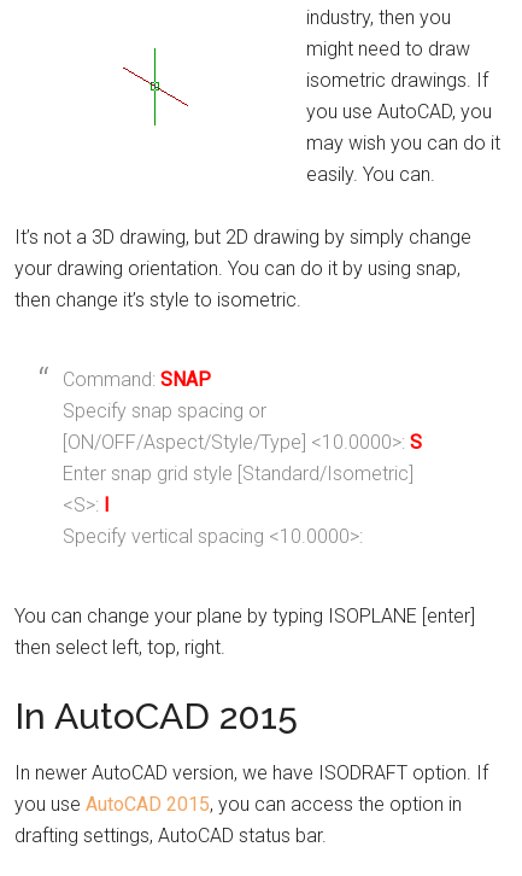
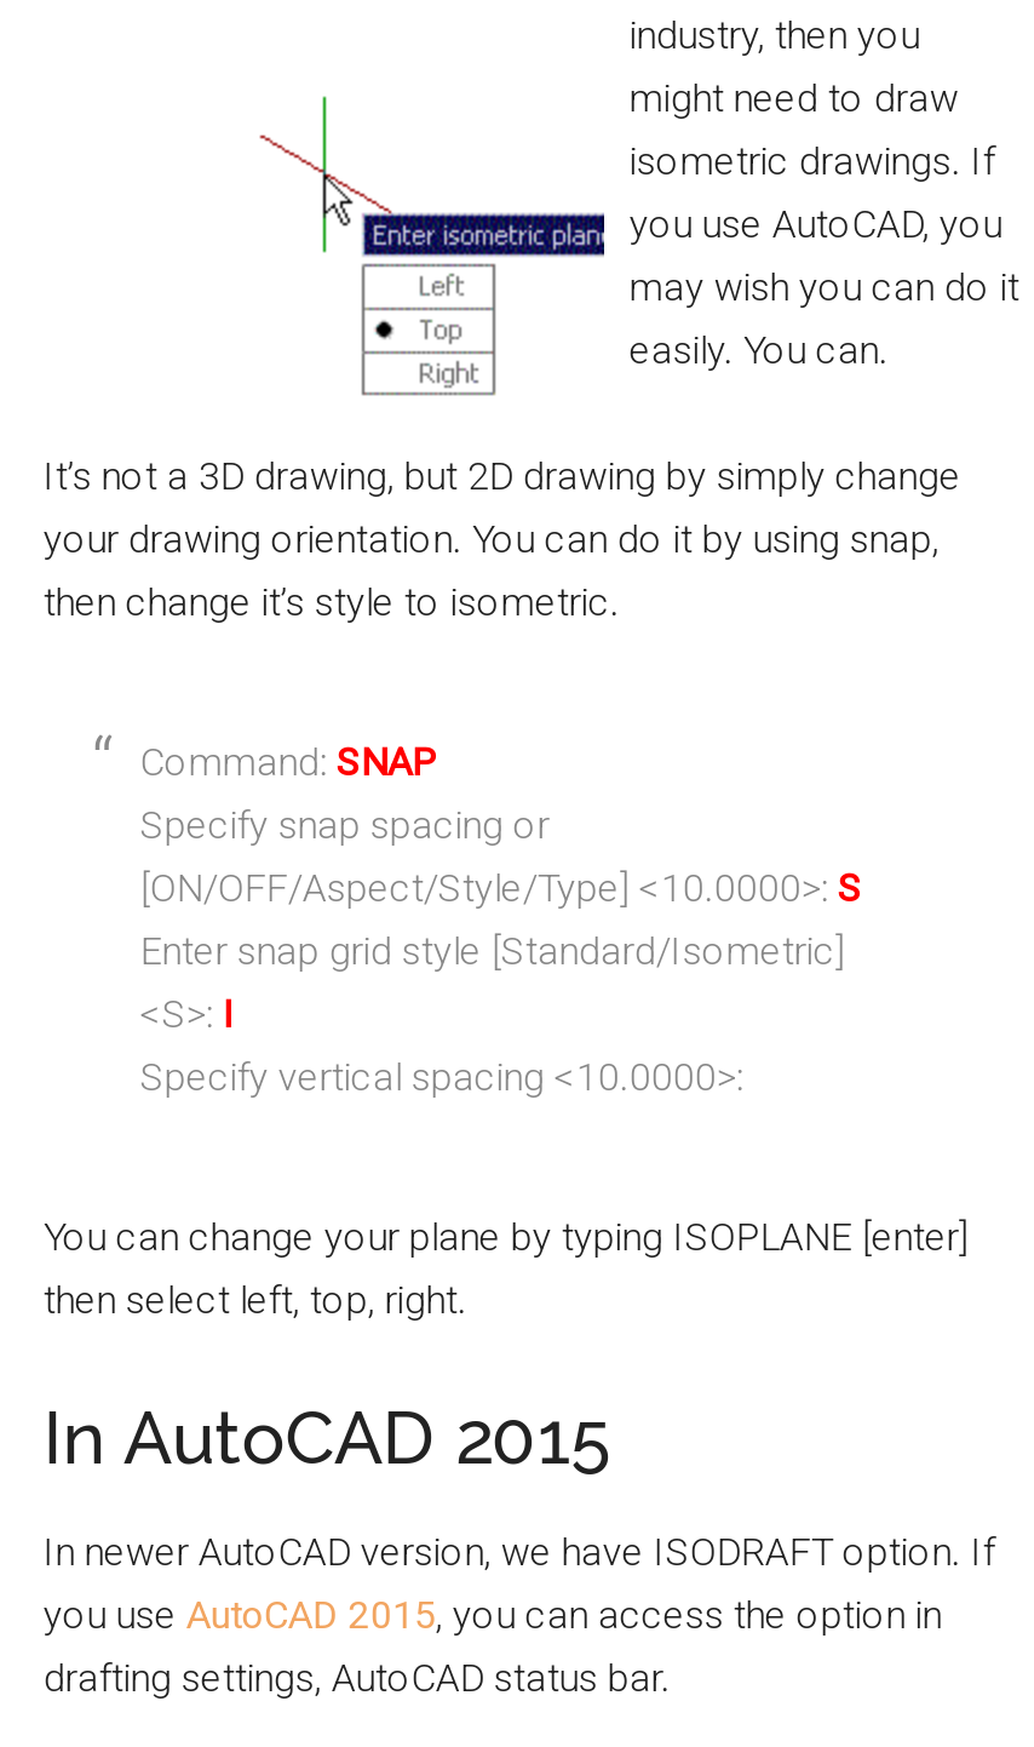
none -> [316,165,607,397] [image]

